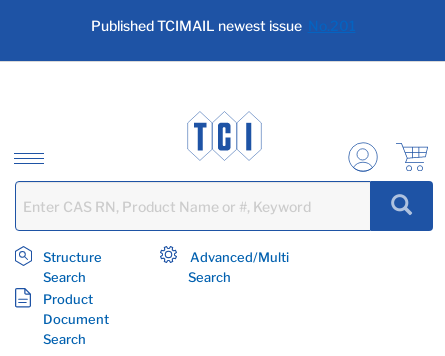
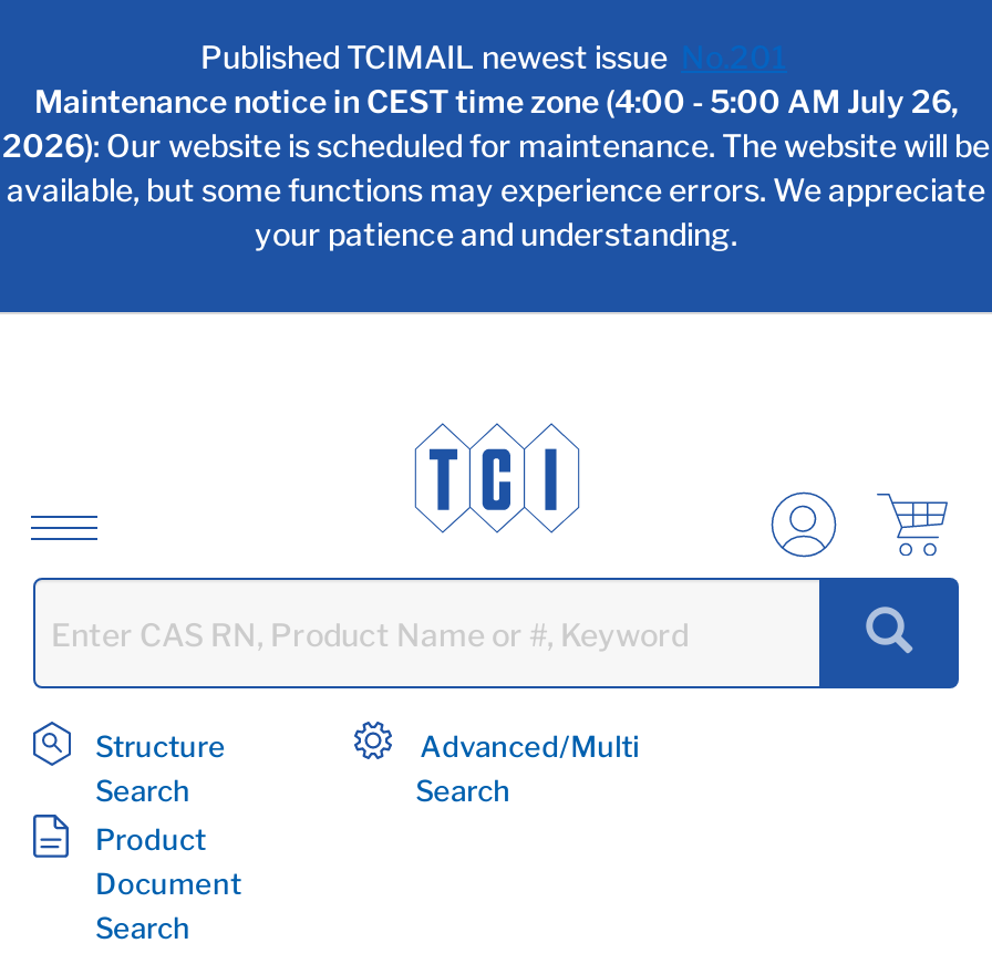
none -> [2,82,990,252] Maintenance notice in CEST time zone (4:00 - 5:00 AM July 26, | 2026): Our website is scheduled for maintenance. The website will be | available, but some functions may experience errors. We appreciate | your patience and understanding.

